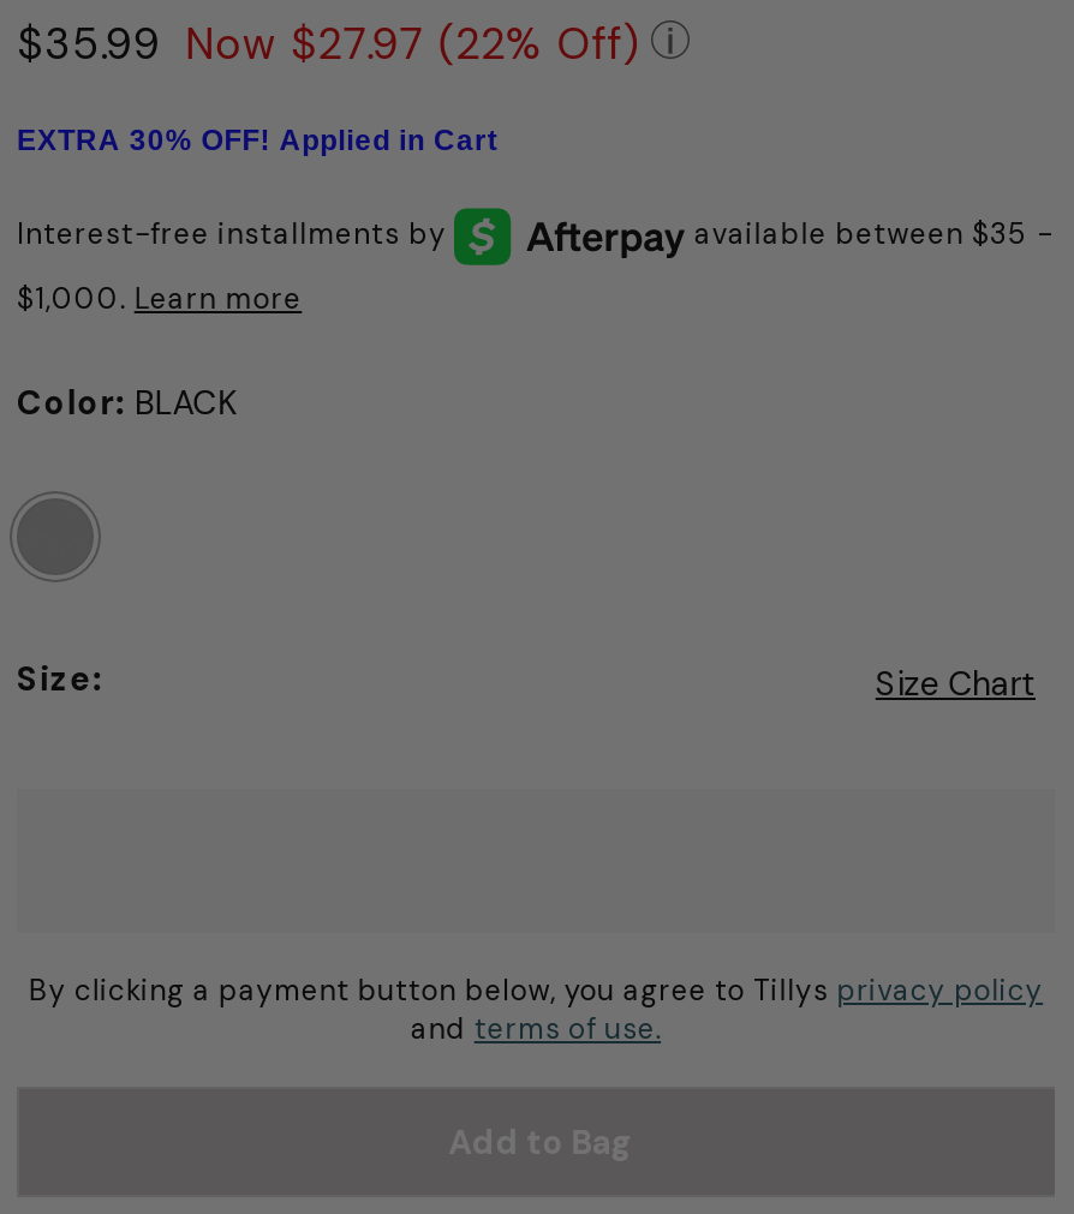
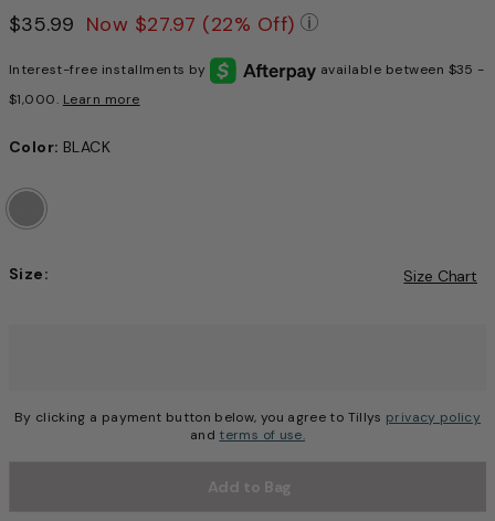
[17,122,498,156] EXTRA 30% OFF! Applied in Cart -> none

